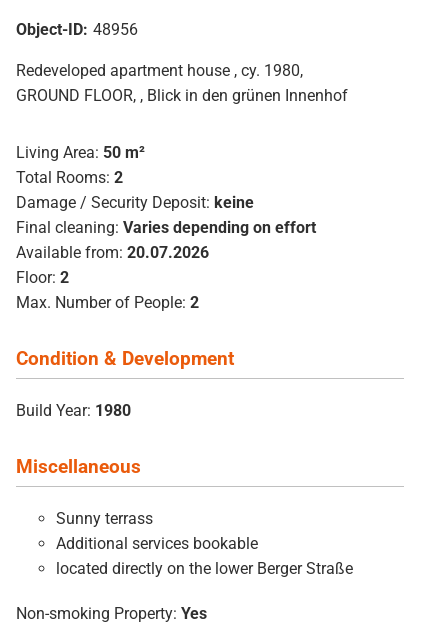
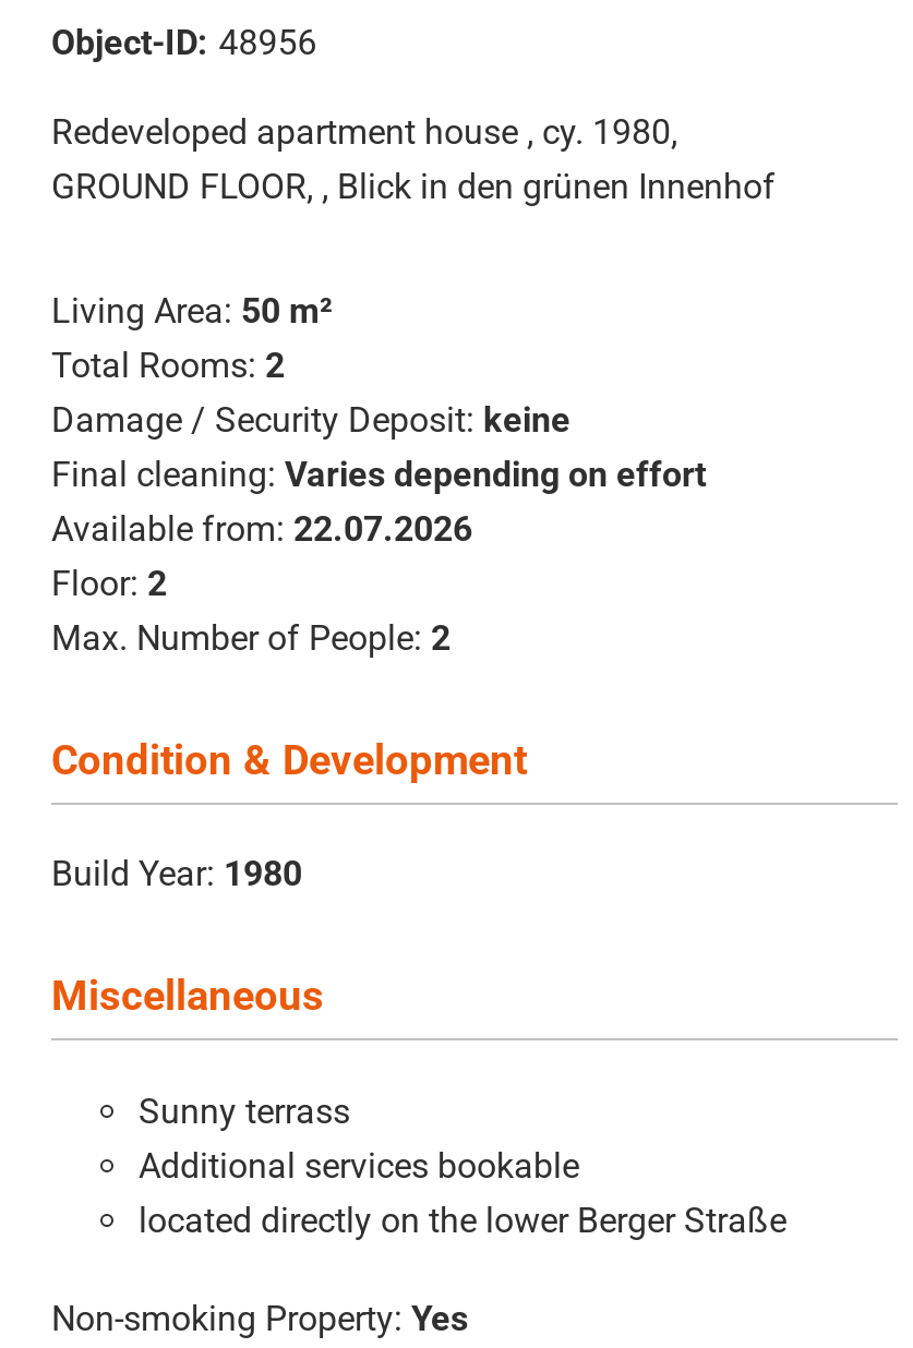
[16,243,209,262] Available from: 20.07.2026 -> [51,508,472,550] Available from: 22.07.2026

